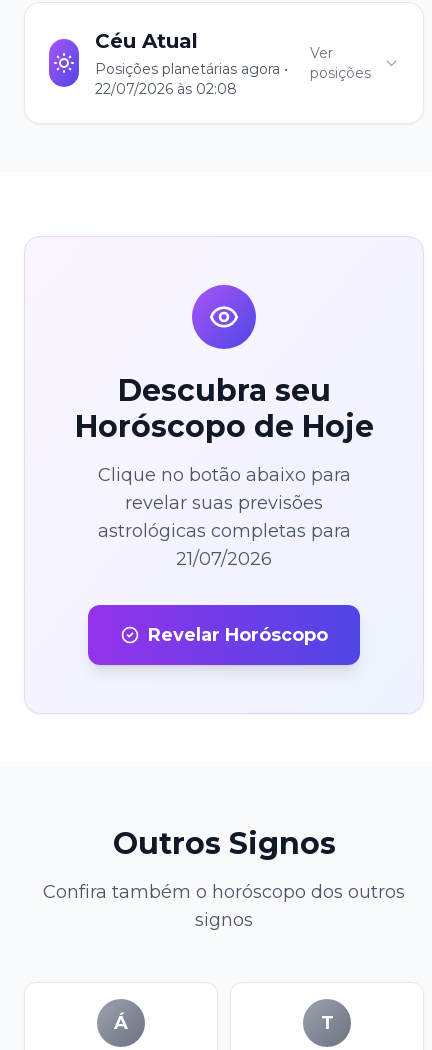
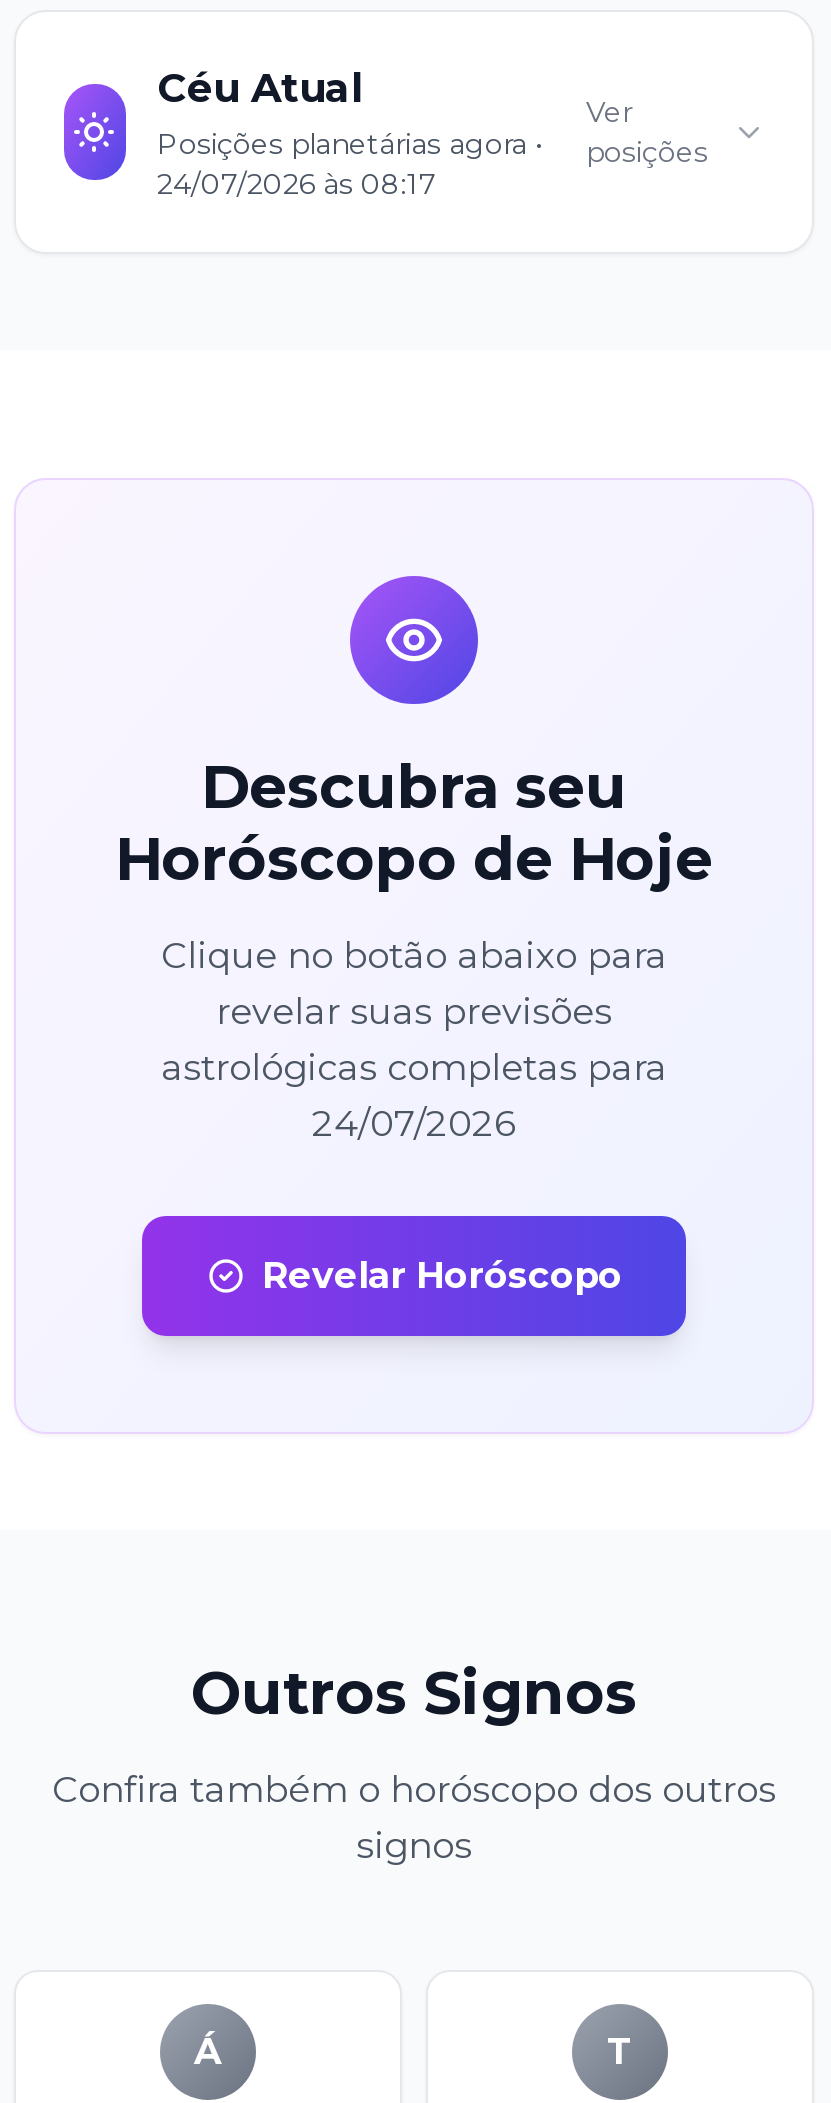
[95,80,237,98] 22/07/2026 às 02:08 -> [157,166,437,202] 24/07/2026 às 08:17
[176,548,272,570] 21/07/2026 -> [312,1102,516,1146] 24/07/2026

